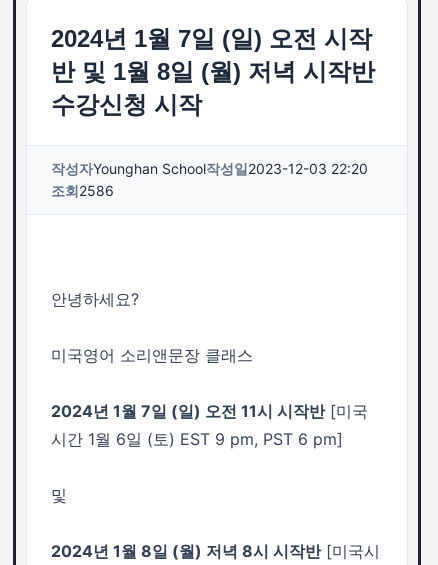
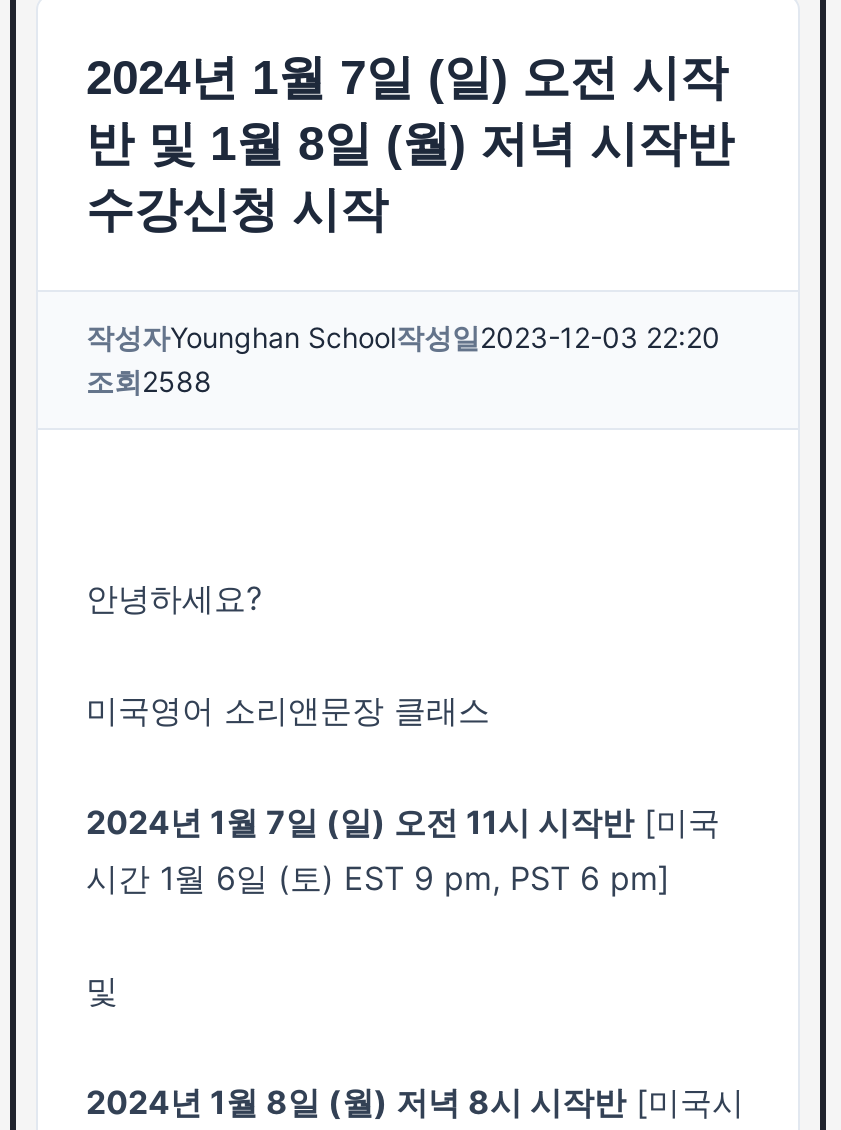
[51,182,114,199] 조회2586 -> [86,363,212,397] 조회2588

